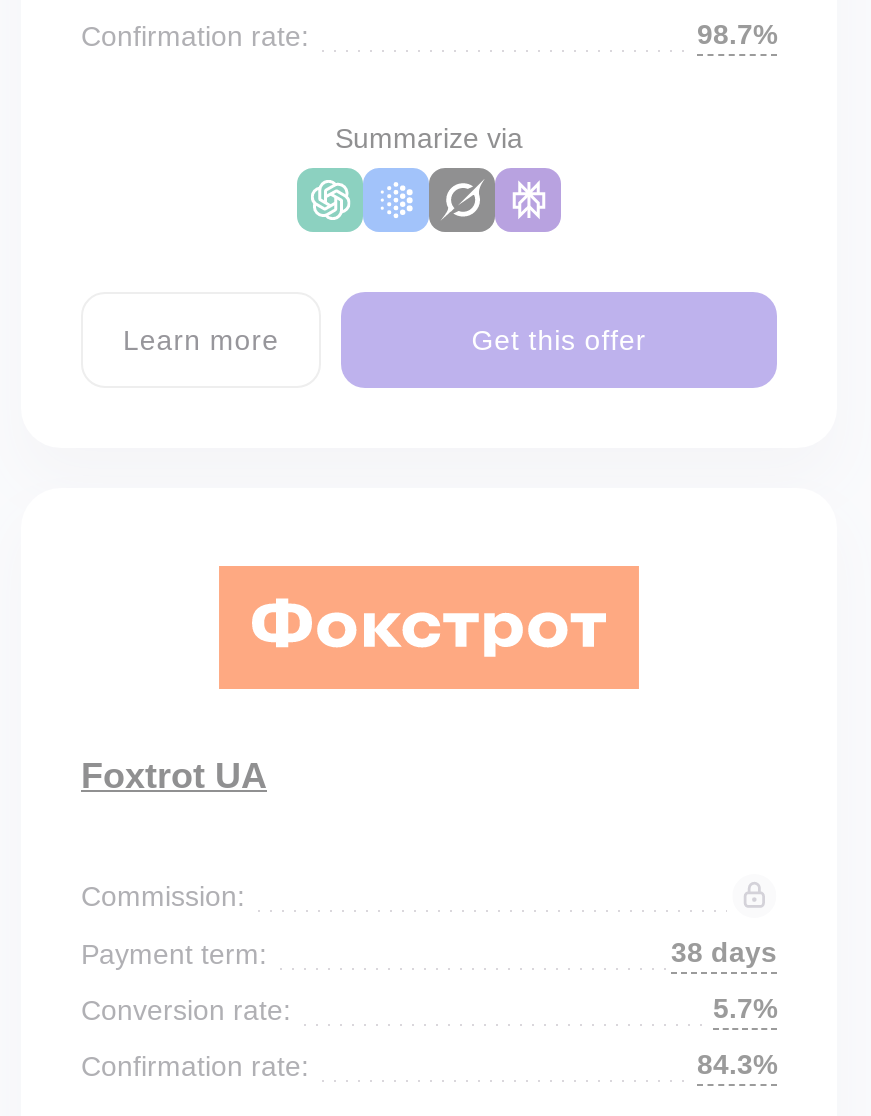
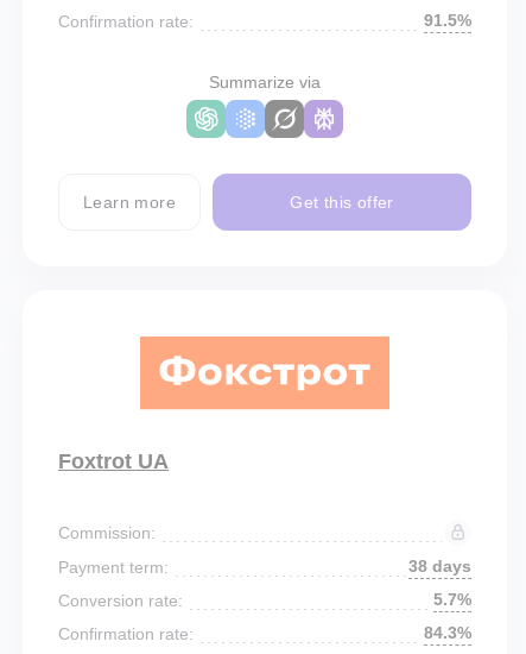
[697,18,777,50] 98.7% -> [424,11,471,30] 91.5%

